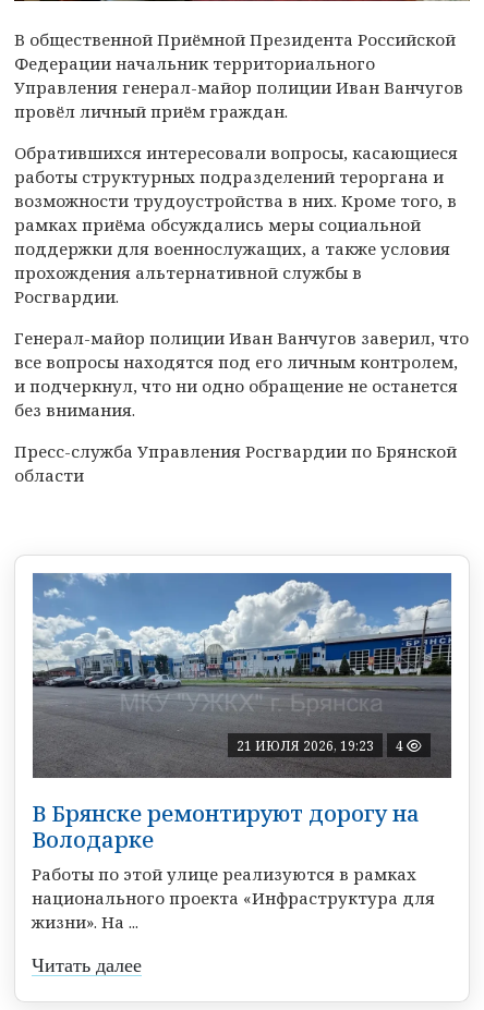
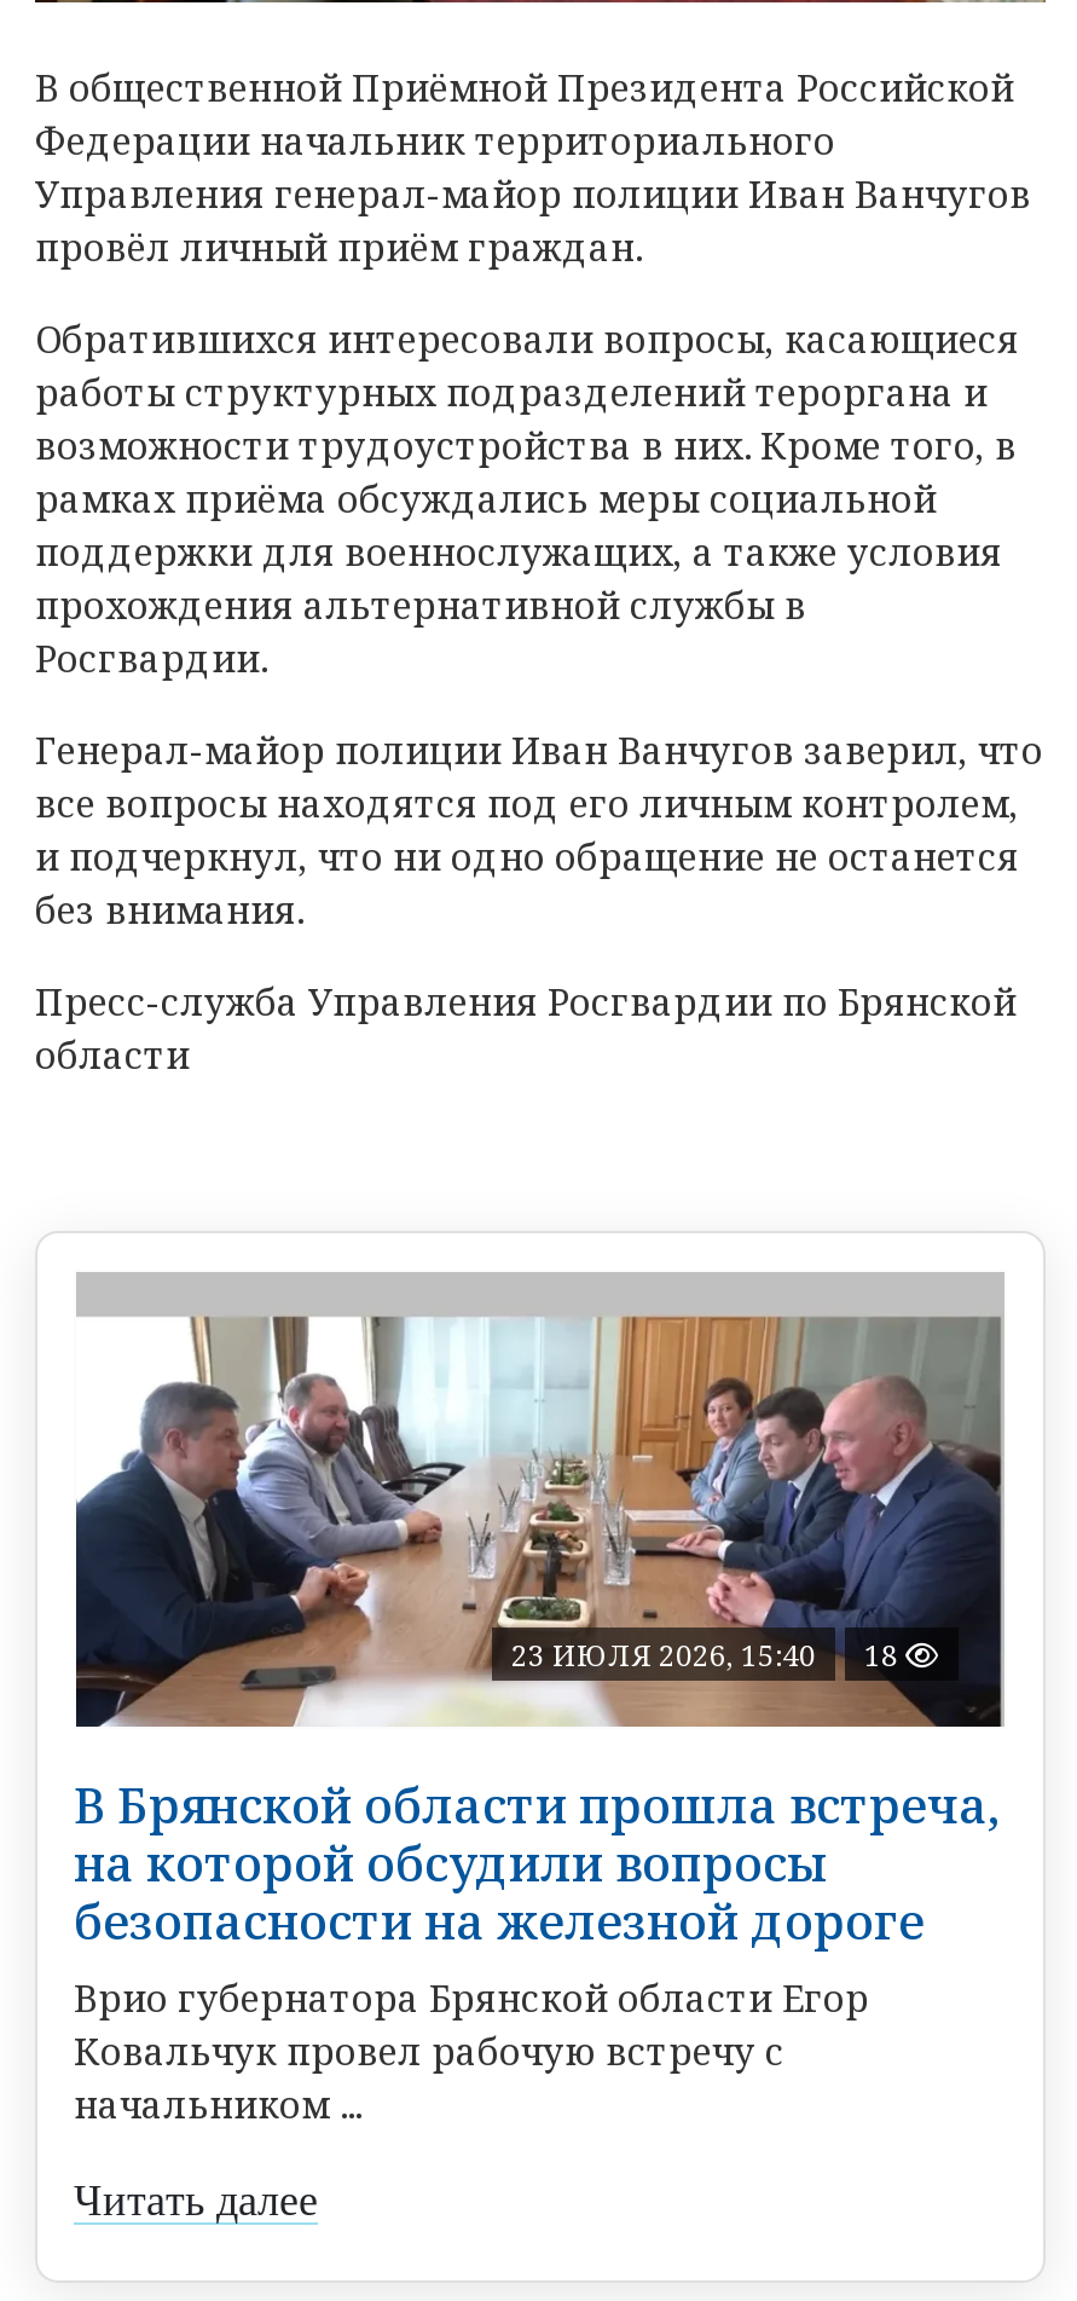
[32,573,452,765] [image] | 21 ИЮЛЯ 2026, 19:23 | 4 -> [76,1272,1004,1727] [image] | 23 ИЮЛЯ 2026, 15:40 | 18
[32,799,435,933] В Брянске ремонтируют дорогу на | Володарке | Работы по этой улице реализуются в рамках | национального проекта «Инфраструктура для | жизни». На ... -> [74,1773,1000,2129] В Брянской области прошла встреча, | на которой обсудили вопросы | безопасности на железной дороге | Врио губернатора Брянской области Егор | Ковальчук провел рабочую встречу с | начальником ...

